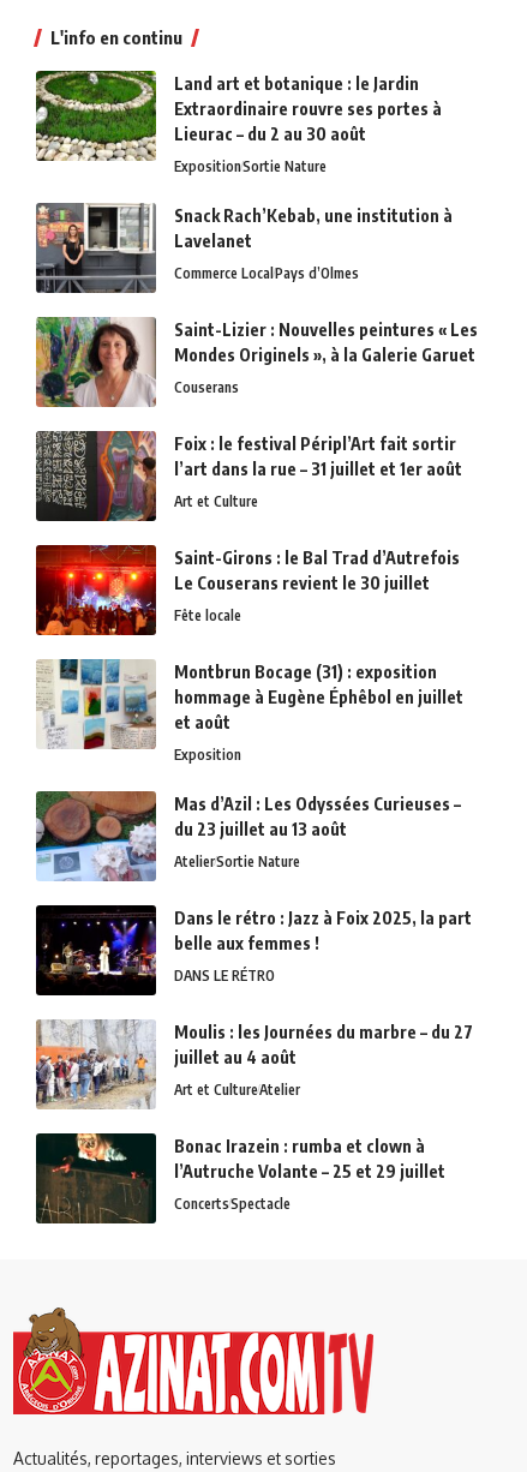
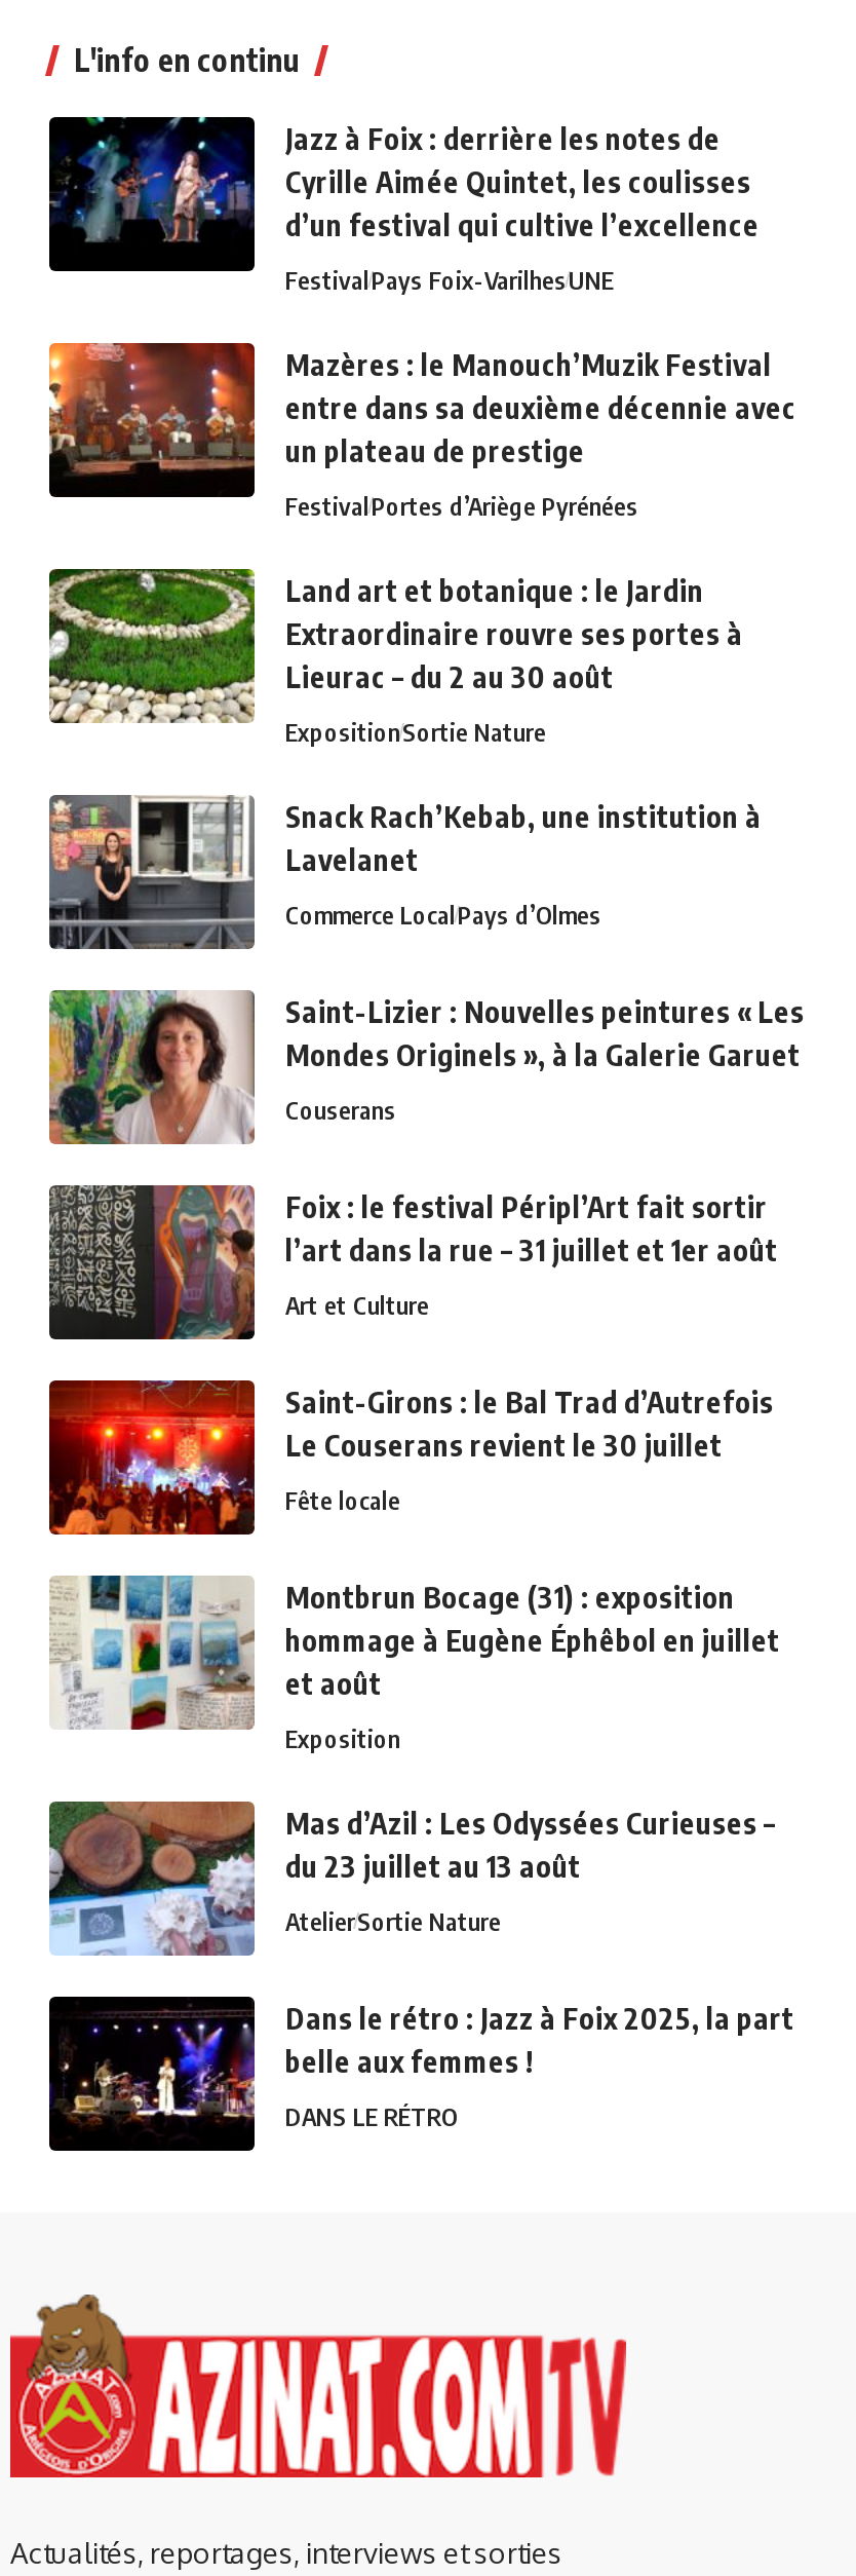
none -> [47,115,796,521] [image] | Jazz à Foix : derrière les notes de | Cyrille Aimée Quintet, les coulisses | d’un festival qui cultive l’excellence | FestivalPays Foix-VarilhesUNE | Mazères : le Manouch’Muzik Festival | entre dans sa deuxième décennie avec | un plateau de prestige | FestivalPortes d’Ariège Pyrénées
none -> [47,341,257,499] [image]
moved [34,68,478,984] -> [45,565,805,2131]: [image] | Land art et botanique : le Jardin | Extraordinaire rouvre ses portes à | ... | belle aux femmes ! | DANS LE RÉTRO
[35,1019,473,1212] [image] | Moulis : les Journées du marbre – du 27 | juillet au 4 août | Art et CultureAtelier | Bonac Irazein : rumba et clown à | l’Autruche Volante – 25 et 29 juillet | ConcertsSpectacle -> none
[36,1132,157,1223] [image] -> none

